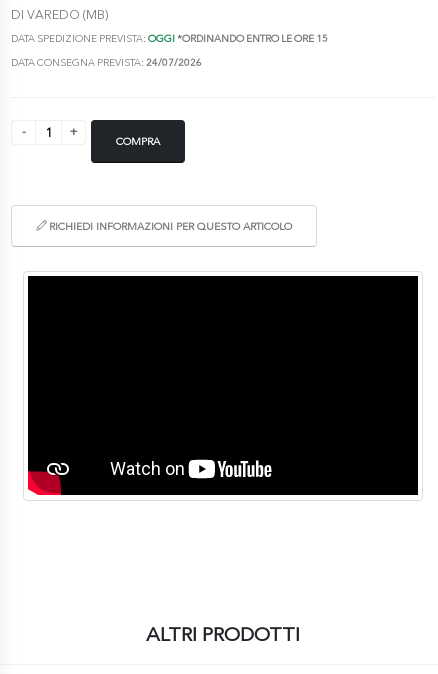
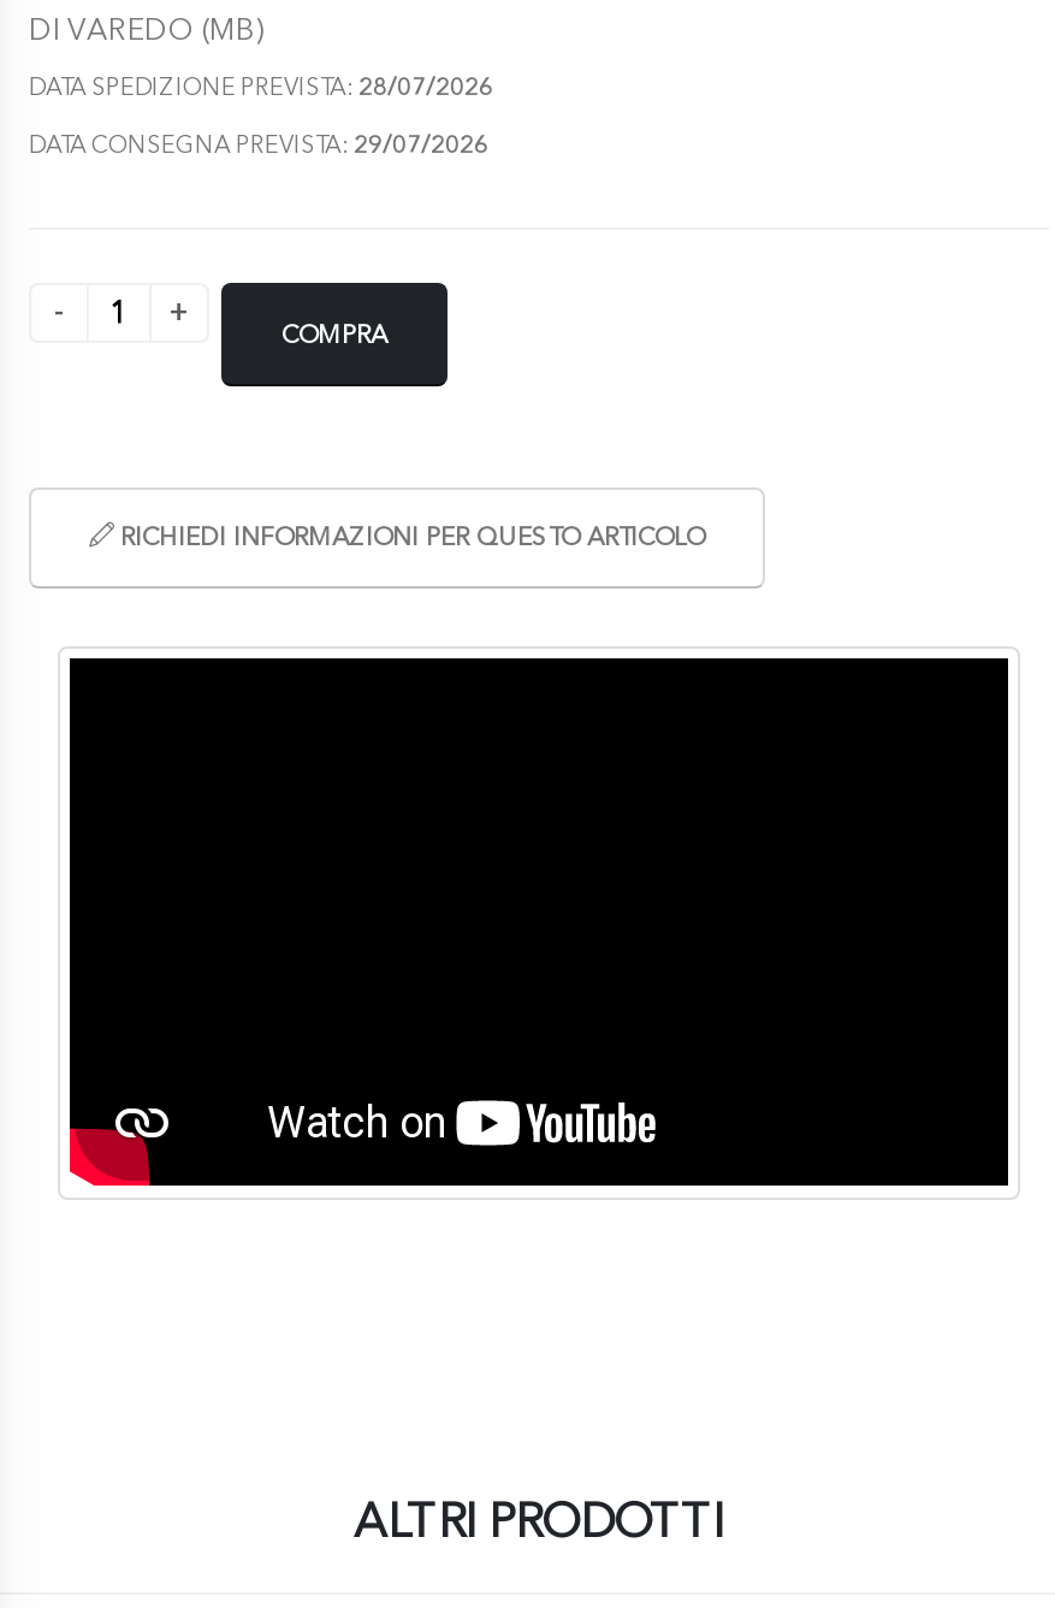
[11,33,328,44] DATA SPEDIZIONE PREVISTA: OGGI *ORDINANDO ENTRO LE ORE 15 -> [29,74,493,100] DATA SPEDIZIONE PREVISTA: 28/07/2026
[11,57,202,68] DATA CONSEGNA PREVISTA: 24/07/2026 -> [29,132,488,158] DATA CONSEGNA PREVISTA: 29/07/2026

